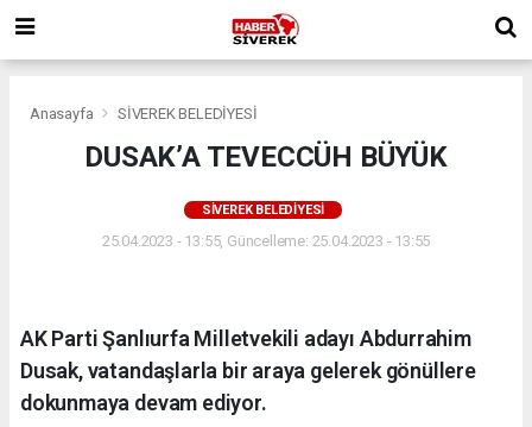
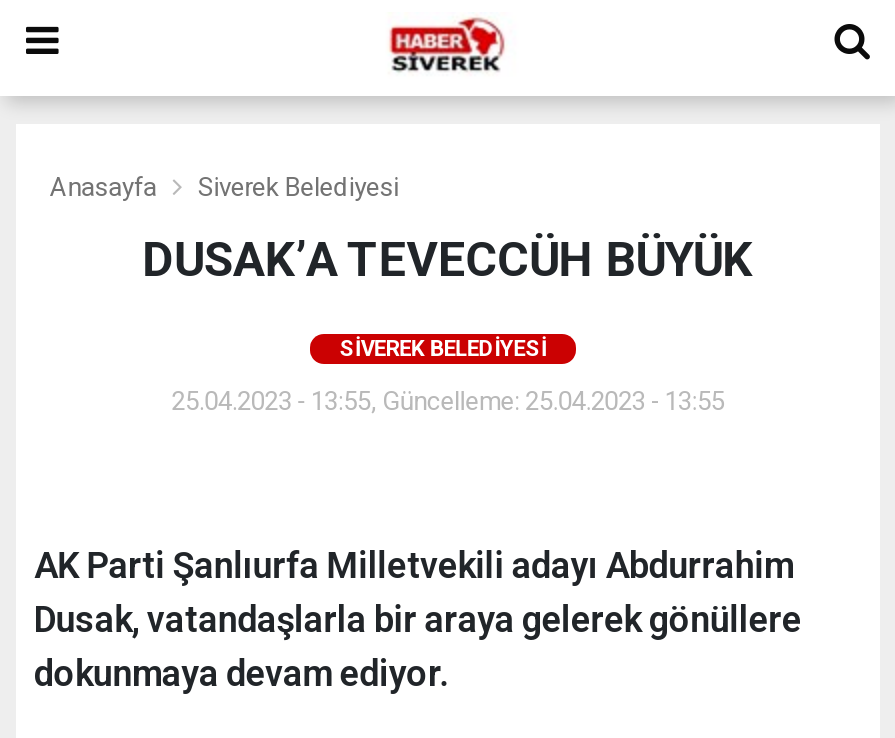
[117,104,257,122] SİVEREK BELEDİYESİ -> [198,172,399,202] Siverek Belediyesi
[202,202,325,217] SİVEREK BELEDİYESİ -> [339,336,547,362] SIVEREK BELEDIYESI

